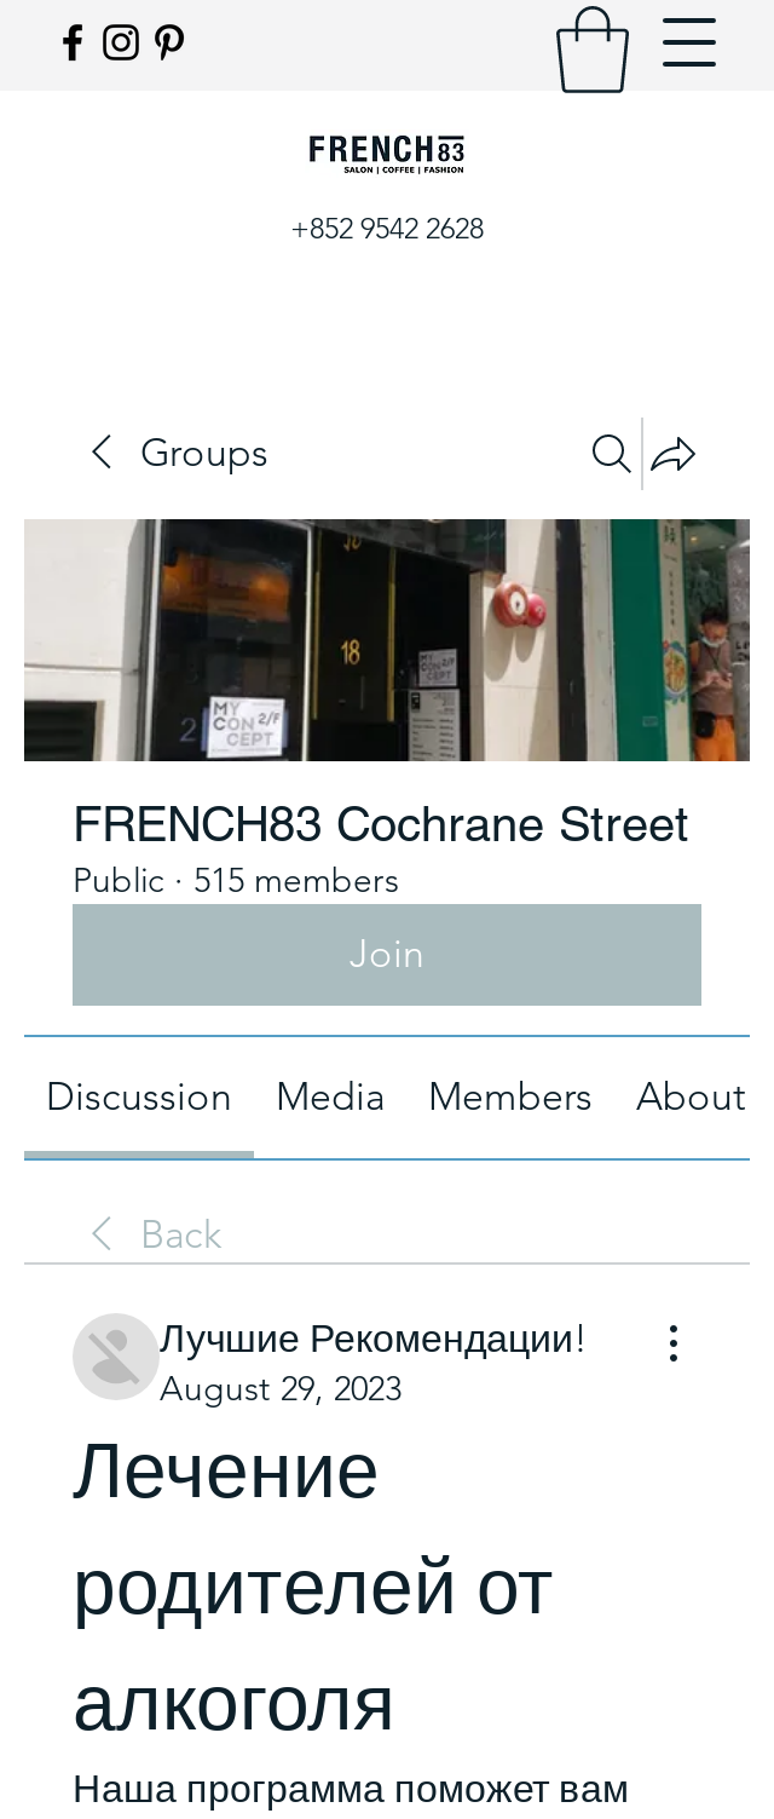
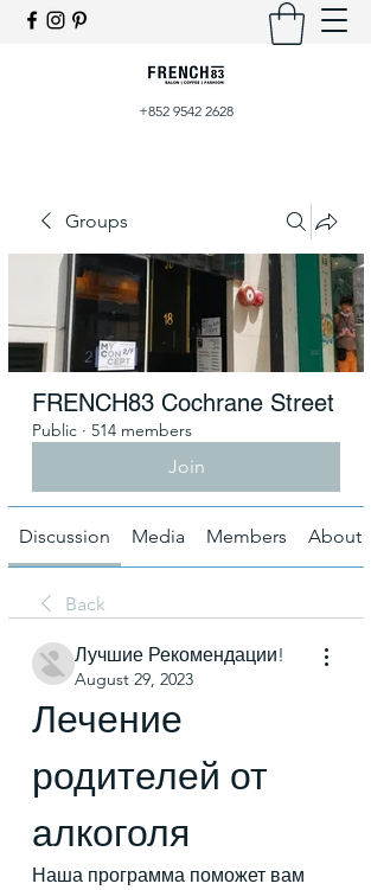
[73,857,399,901] Public · 515 members -> [32,419,192,440] Public · 514 members

